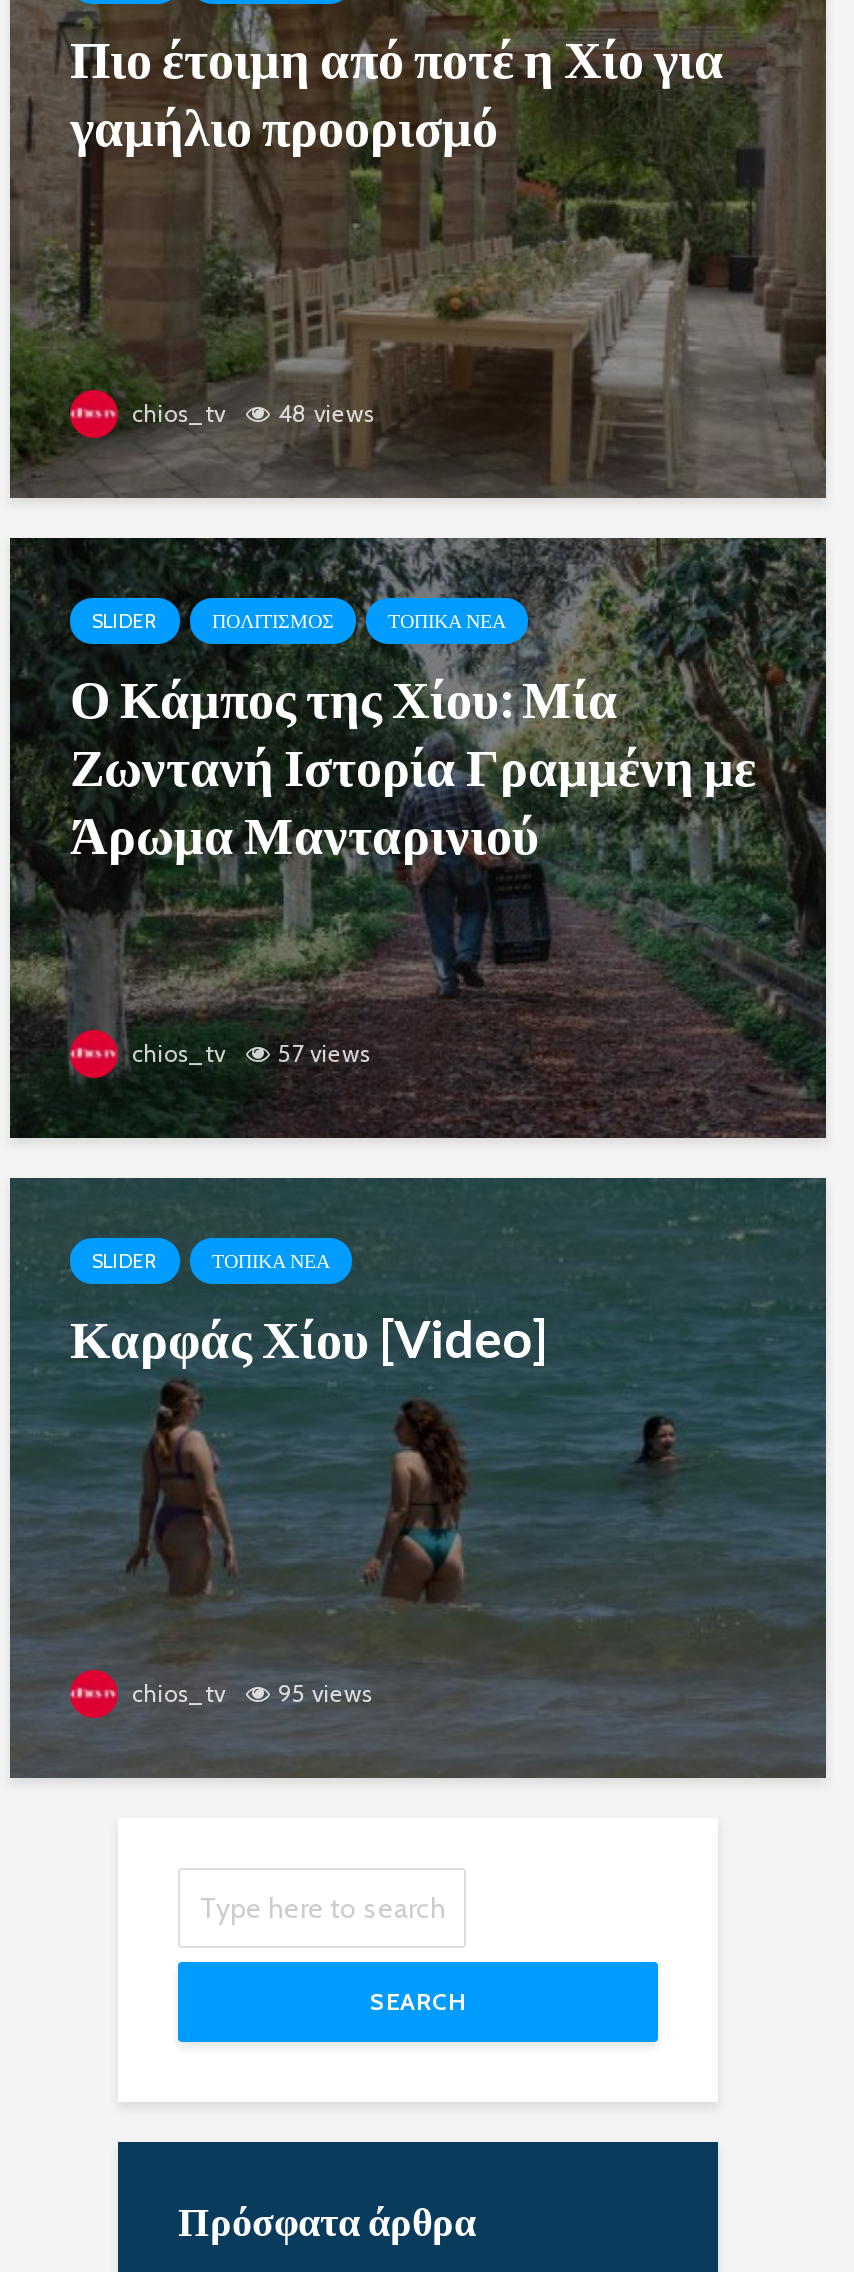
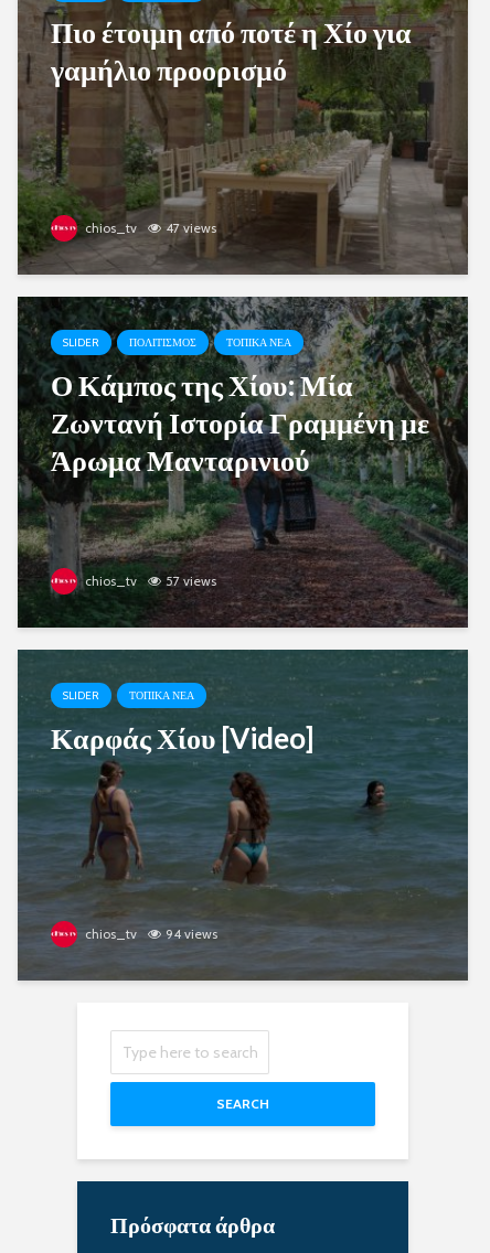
[126,398,374,428] chios_tv 48 views -> [82,219,216,236] chios_tv 47 views
[126,1678,372,1708] chios_tv 95 views -> [82,925,217,942] chios_tv 94 views

